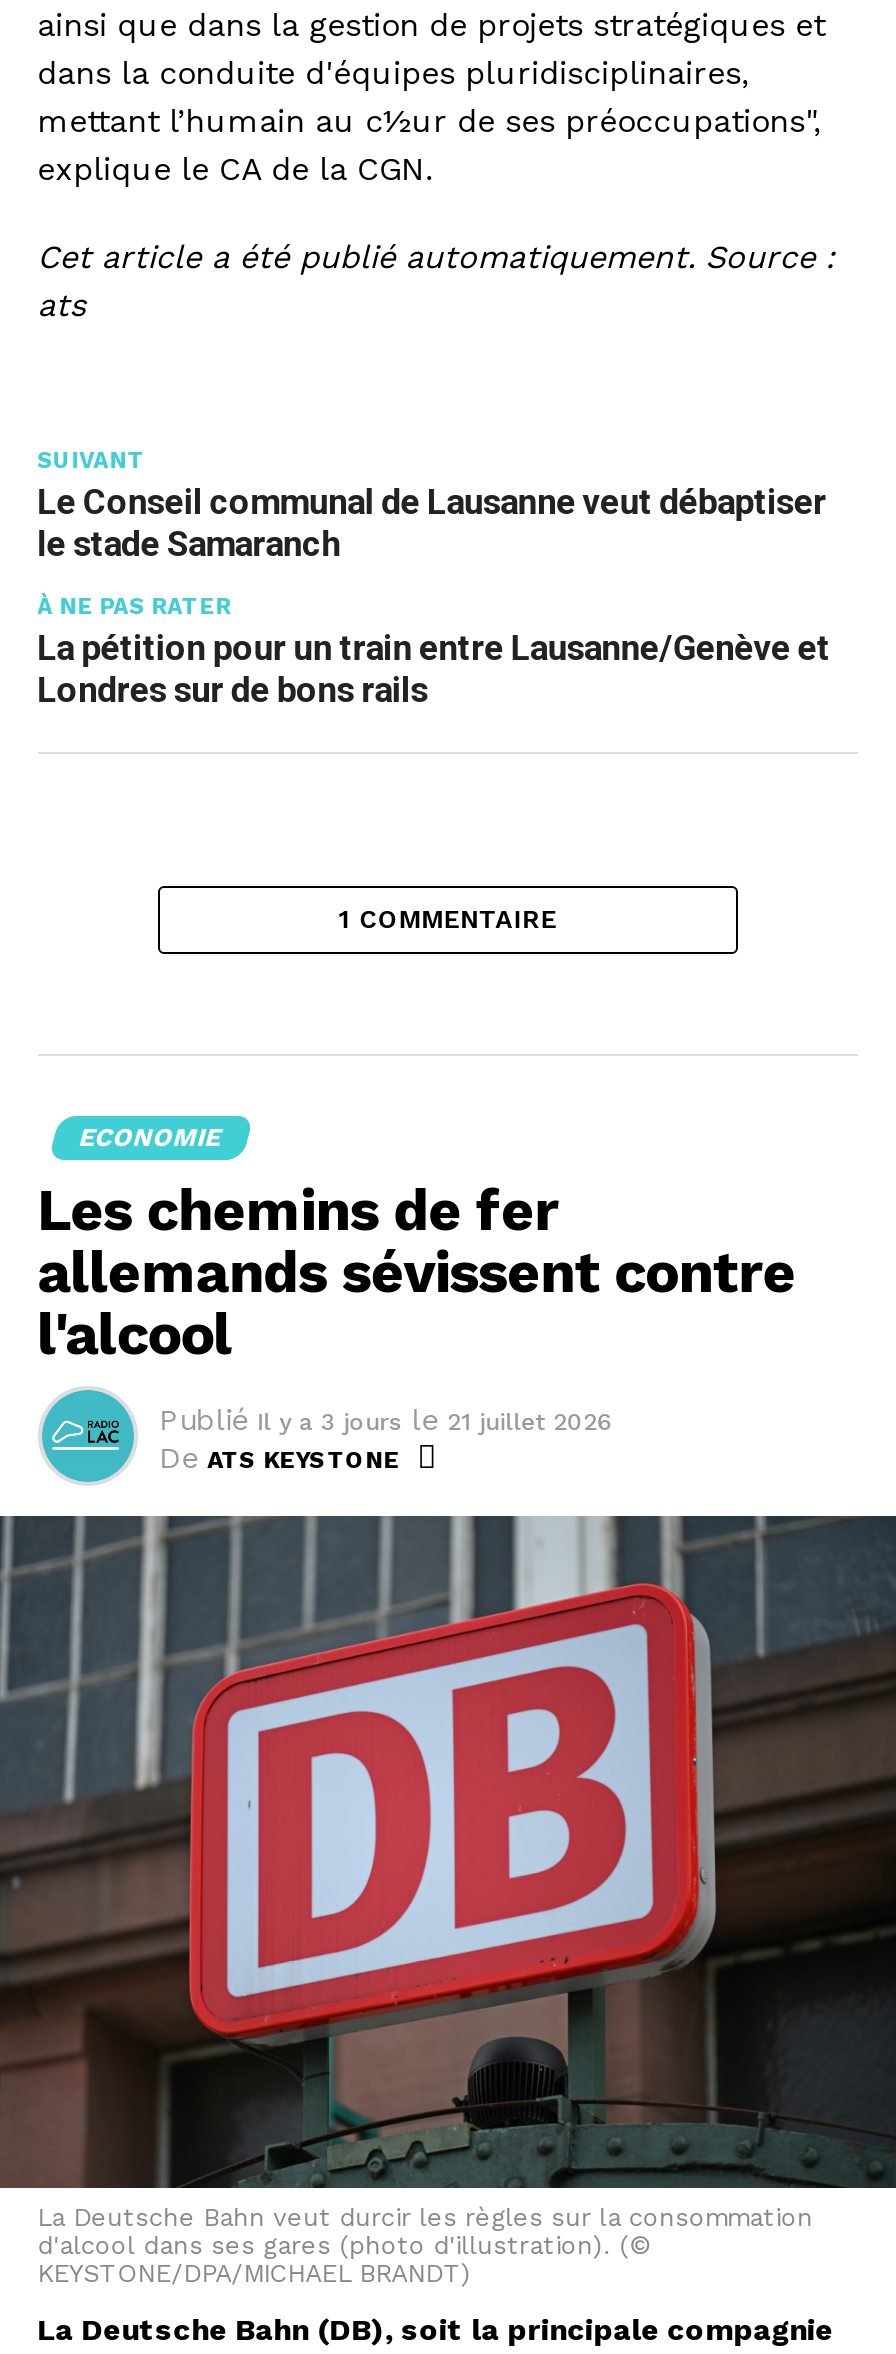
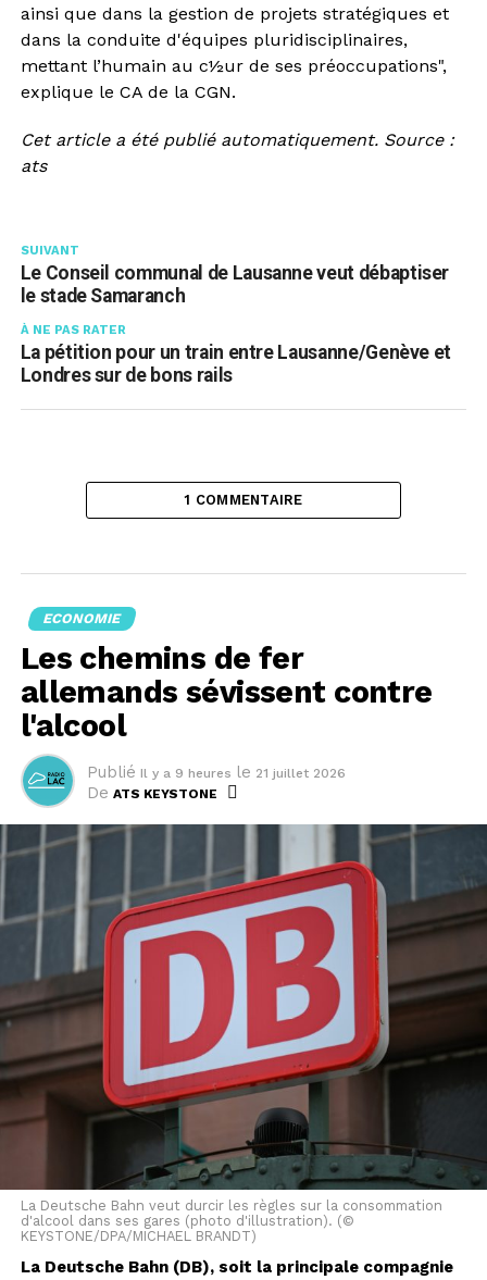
[159,1402,613,1438] Publié Il y a 3 jours le 21 juillet 2026 -> [87,762,345,782] Publié Il y a 9 heures le 21 juillet 2026

